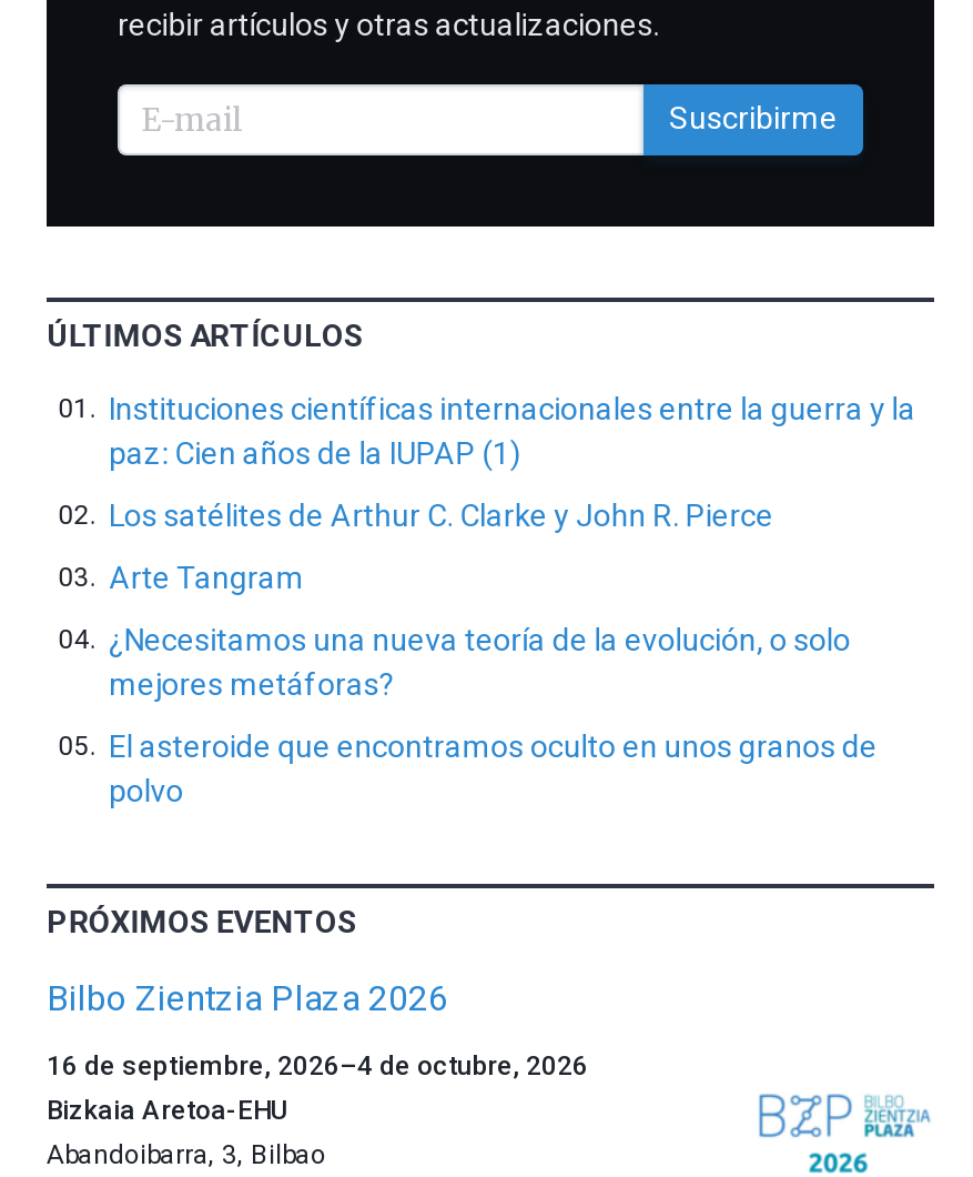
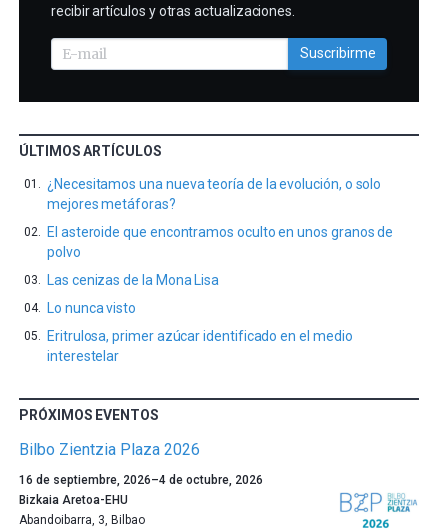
[109,390,916,594] Instituciones científicas internacionales entre la guerra y la | paz: Cien años de la IUPAP (1) | Los satélites de Arthur C. Clarke y John R. Pierce | Arte Tangram -> none
moved [109,621,877,808] -> [47,176,393,260]: ¿Necesitamos una nueva teoría de la evolución, o solo | mejores metáforas? | El asteroide que encontramos oculto en unos granos de | polvo
none -> [47,272,352,364] Las cenizas de la Mona Lisa | Lo nunca visto | Eritrulosa, primer azúcar identificado en el medio | interestelar

